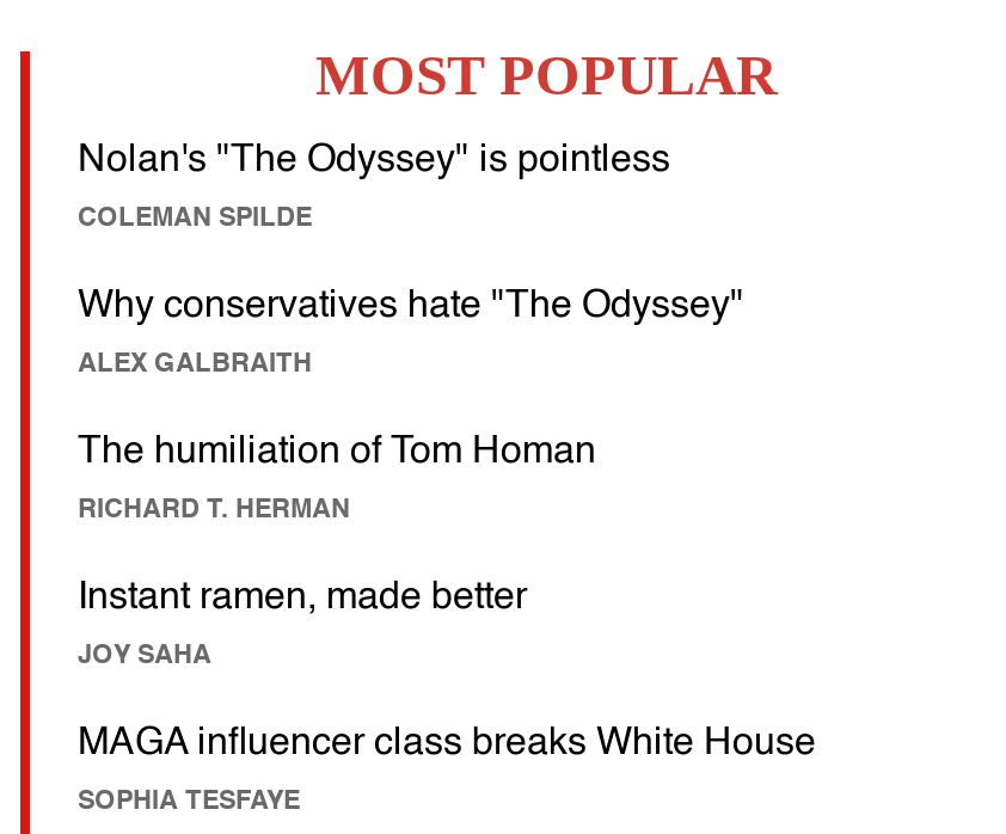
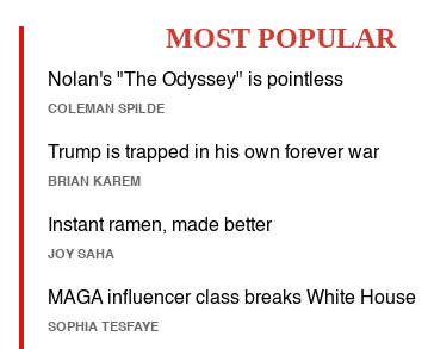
[78,289,744,525] Why conservatives hate "The Odyssey" | ALEX GALBRAITH | The humiliation of Tom Homan | RICHARD T. HERMAN -> [48,145,379,190] Trump is trapped in his own forever war | BRIAN KAREM

